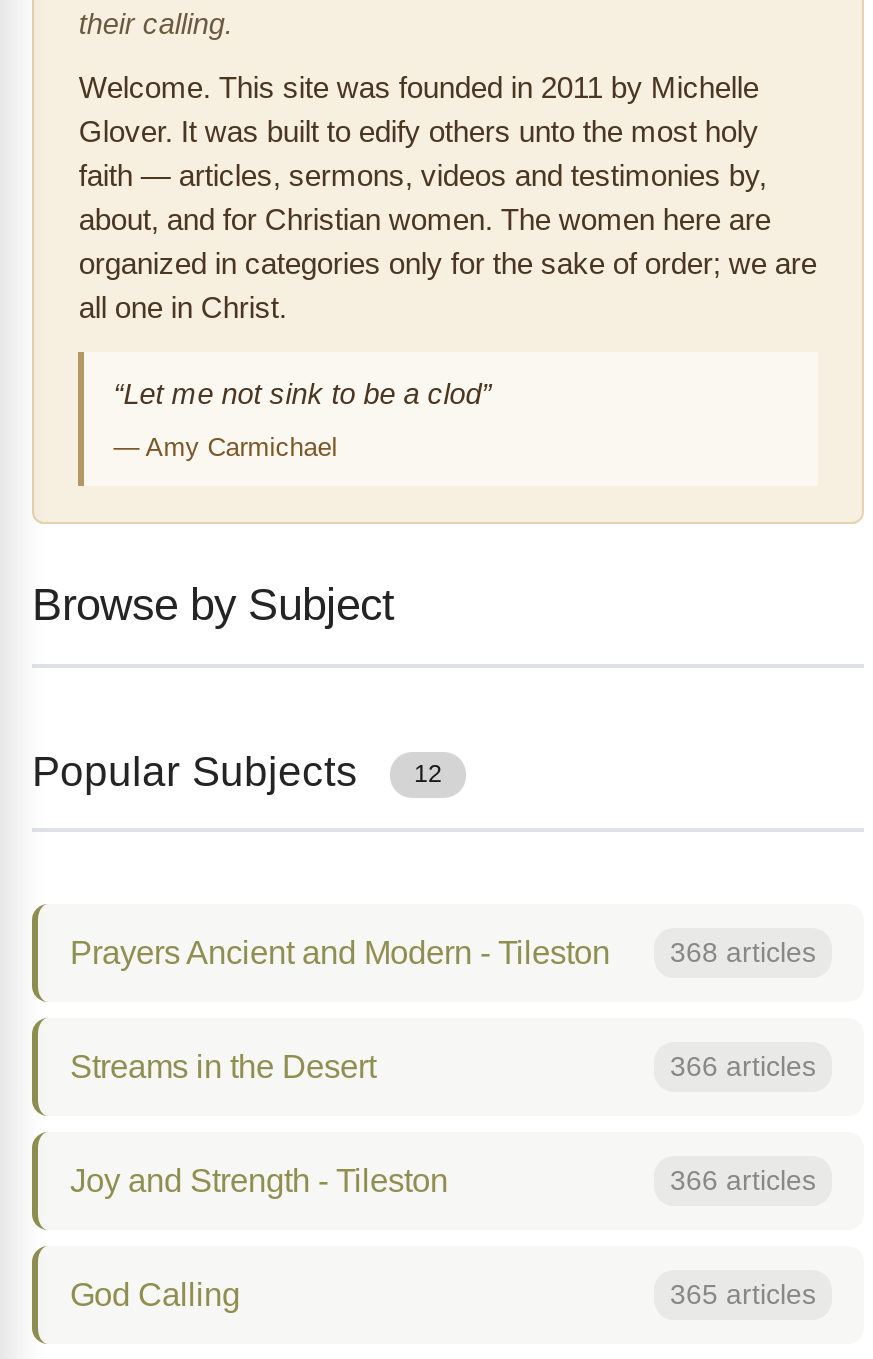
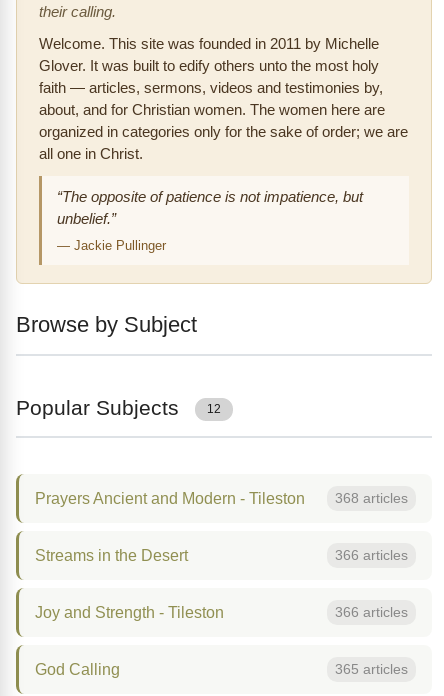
[114,379,492,411] “Let me not sink to be a clod” -> [57,189,363,227] “The opposite of patience is not impatience, but | unbelief.”
[114,432,338,462] — Amy Carmichael -> [57,238,166,253] — Jackie Pullinger

